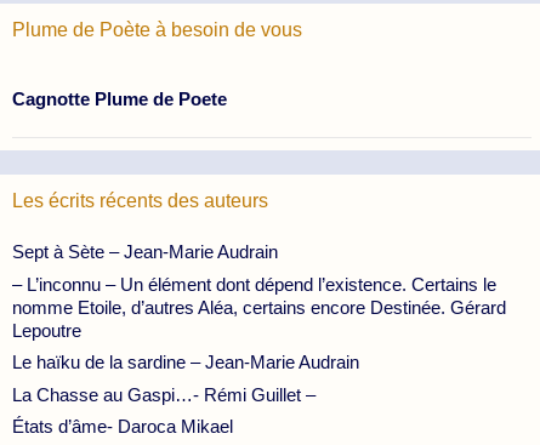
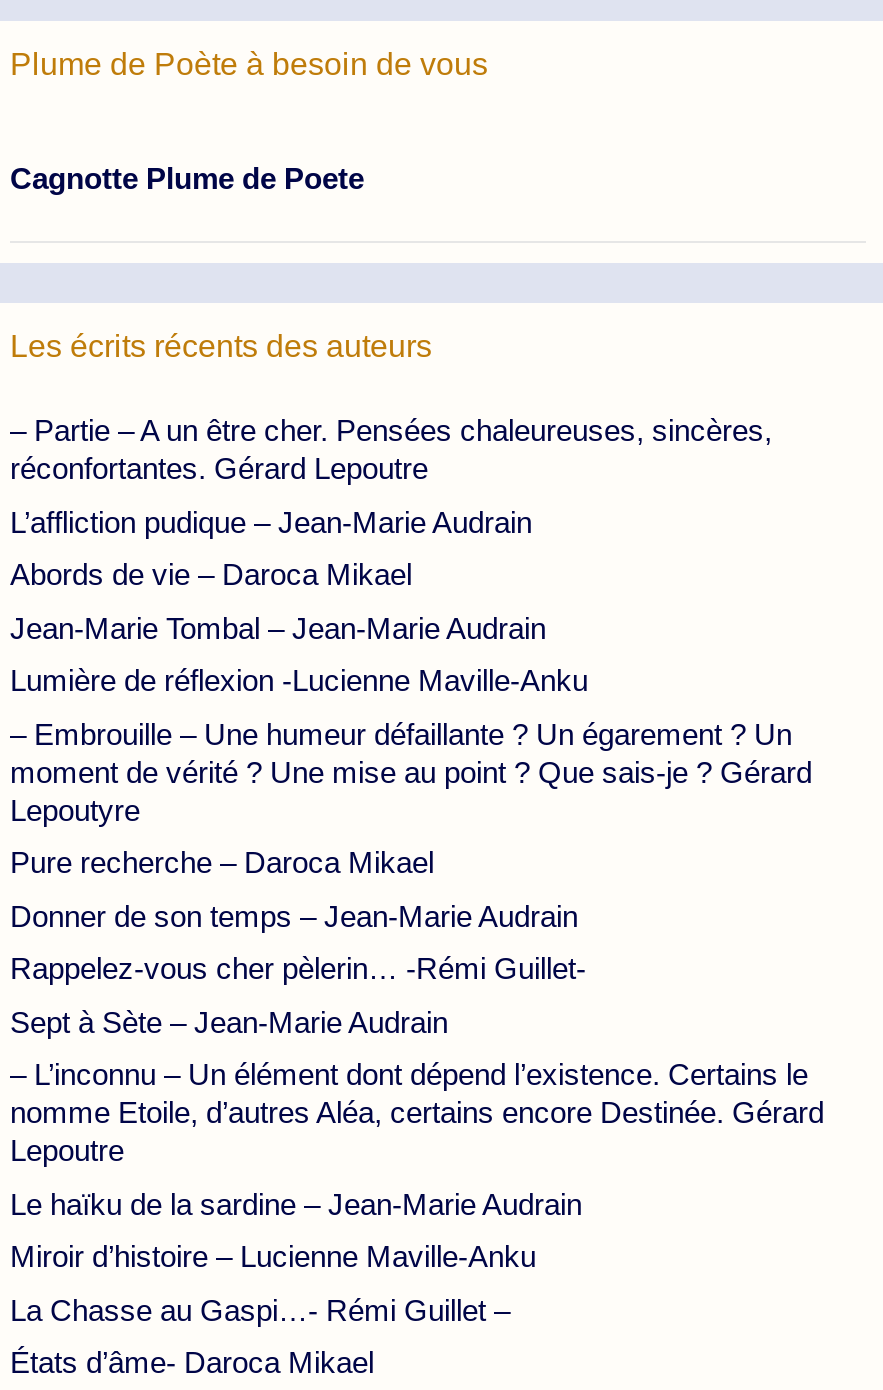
none -> [10,414,812,986] – Partie – A un être cher. Pensées chaleureuses, sincères, | réconfortantes. Gérard Lepoutre | L’affliction pudique – Jean-Marie Audrain | Abords de vie – Daroca Mikael | Jean-Marie Tombal – Jean-Marie Audrain | Lumière de réflexion -Lucienne Maville-Anku | – Embrouille – Une humeur défaillante ? Un égarement ? Un | moment de vérité ? Une mise au point ? Que sais-je ? Gérard | Lepoutyre | Pure recherche – Daroca Mikael | Donner de son temps – Jean-Marie Audrain | Rappelez-vous cher pèlerin… -Rémi Guillet-
none -> [10,1240,536,1274] Miroir d’histoire – Lucienne Maville-Anku

